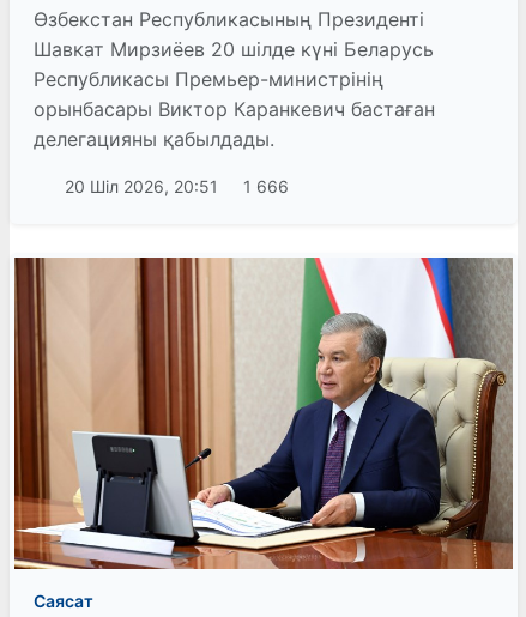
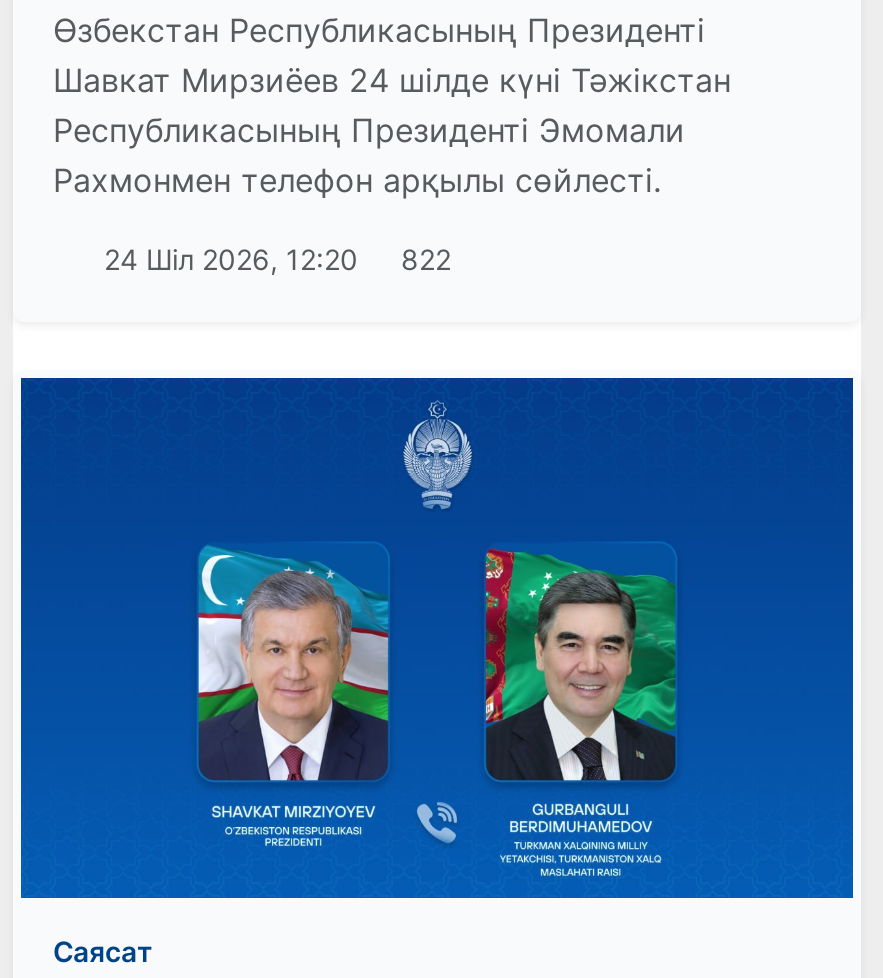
[34,37,435,151] Шавкат Мирзиёев 20 шілде күні Беларусь | Республикасы Премьер-министрінің | орынбасары Виктор Каранкевич бастаған | делегацияны қабылдады. -> [53,60,731,200] Шавкат Мирзиёев 24 шілде күні Тәжікстан | Республикасының Президенті Эмомали | Рахмонмен телефон арқылы сөйлесті.
[59,176,289,197] 20 Шіл 2026, 20:51 | 1 666 -> [96,242,451,276] 24 Шіл 2026, 12:20 | 822
[13,256,514,570] [image] -> [19,376,855,900] [image]

